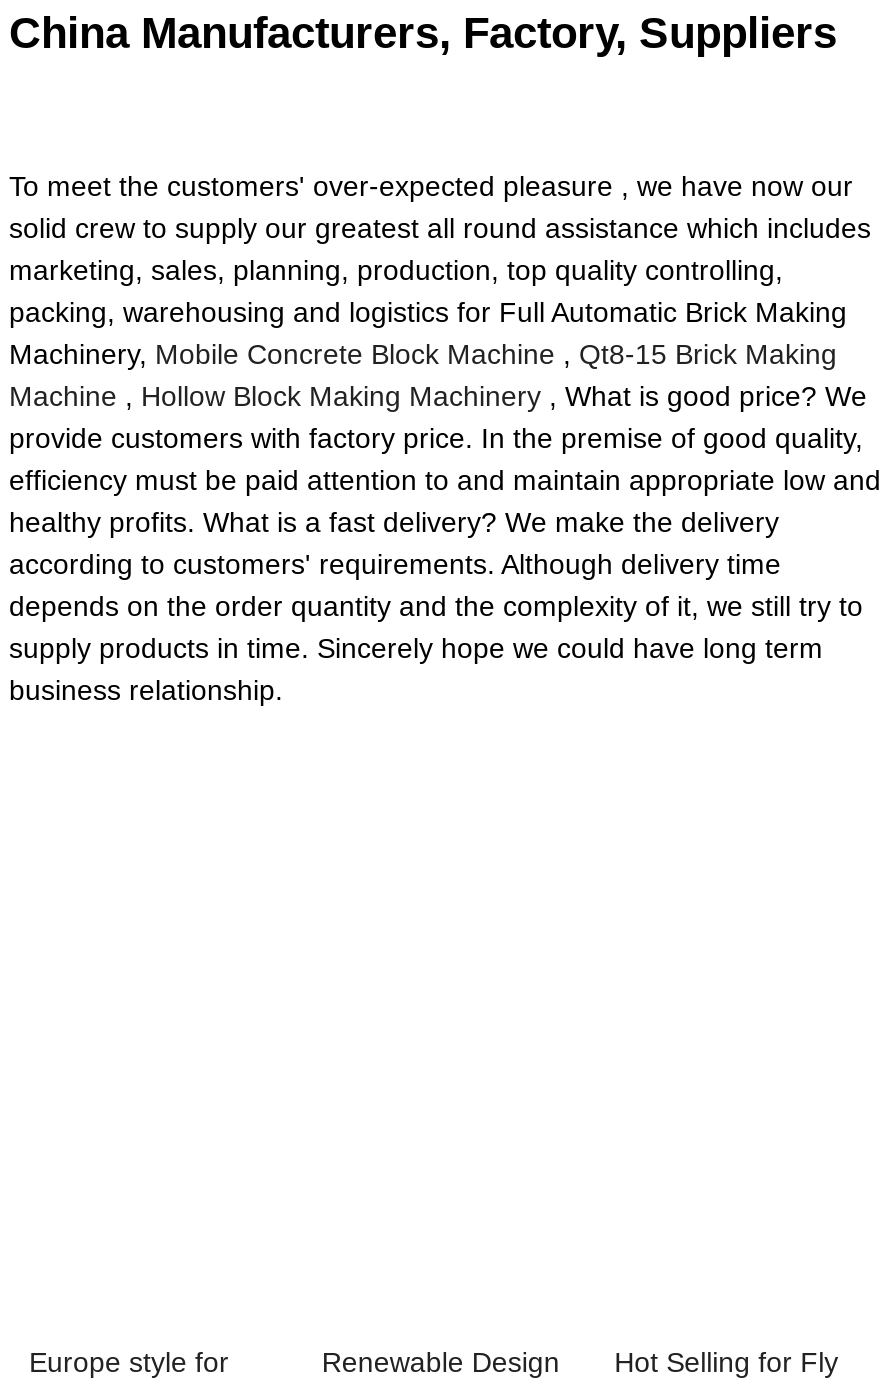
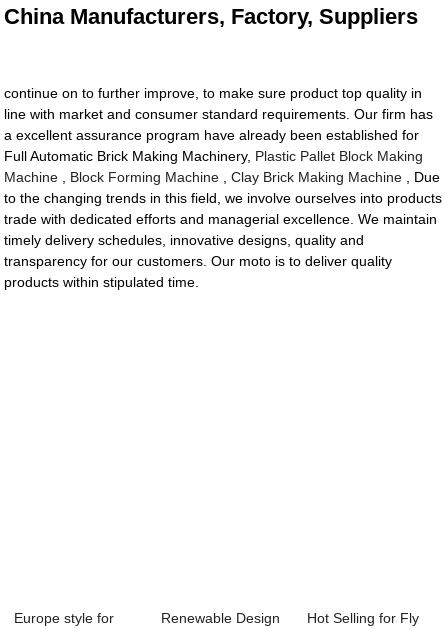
[9,170,881,706] To meet the customers' over-expected pleasure , we have now our | solid crew to supply our greatest all round assistance which includes | marketing, sales, planning, production, top quality controlling, | packing, warehousing and logistics for Full Automatic Brick Making | Machinery, Mobile Concrete Block Machine, Qt8-15 Brick Making | Machine, Hollow Block Making Machinery, What is good price? We | provide customers with factory price. In the premise of good quality, | efficiency must be paid attention to and maintain appropriate low and | healthy profits. What is a fast delivery? We make the delivery | according to customers' requirements. Although delivery time | depends on the order quantity and the complexity of it, we still try to | supply products in time. Sincerely hope we could have long term | business relationship. -> [4,85,442,290] continue on to further improve, to make sure product top quality in | line with market and consumer standard requirements. Our firm has | a excellent assurance program have already been established for | Full Automatic Brick Making Machinery, Plastic Pallet Block Making | Machine, Block Forming Machine, Clay Brick Making Machine, Due | to the changing trends in this field, we involve ourselves into products | trade with dedicated efforts and managerial excellence. We maintain | timely delivery schedules, innovative designs, quality and | transparency for our customers. Our moto is to deliver quality | products within stipulated time.

